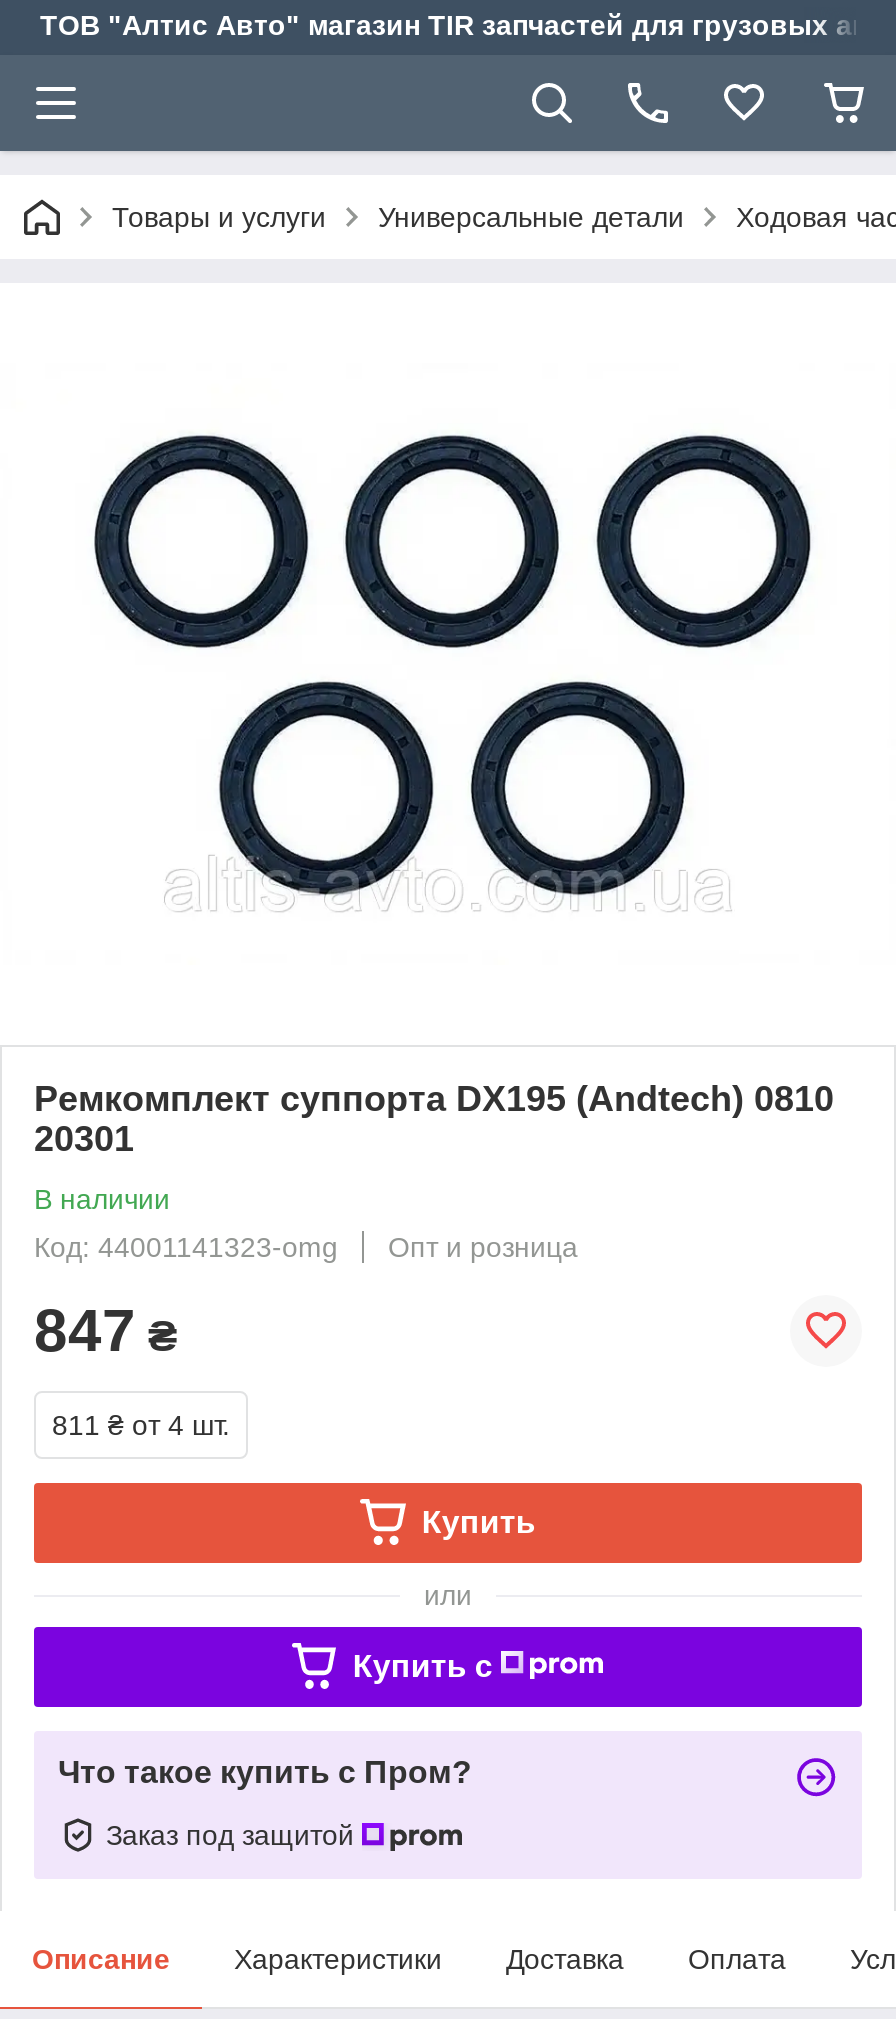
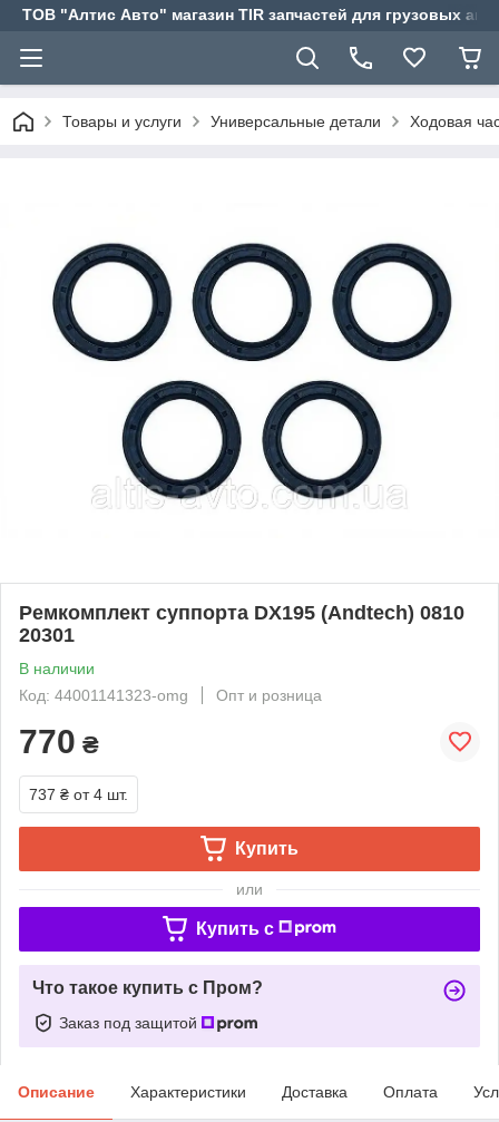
[34,1297,178,1363] 847 ₴ -> [19,723,99,760] 770 ₴
[52,1409,230,1441] 811 ₴ от 4 шт. -> [29,785,128,803] 737 ₴ от 4 шт.

